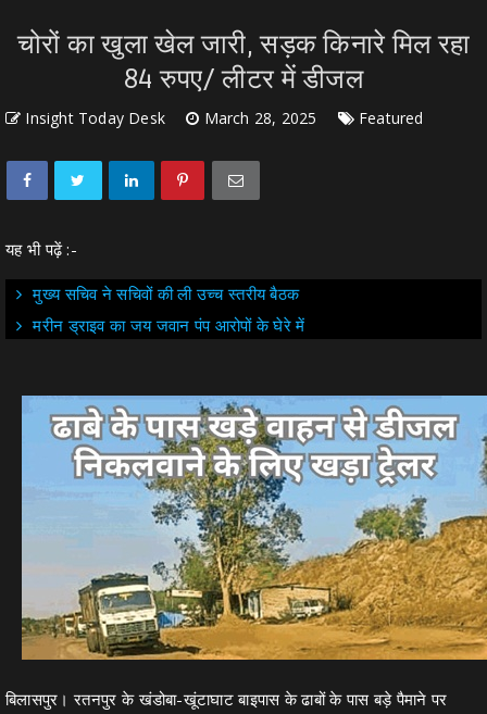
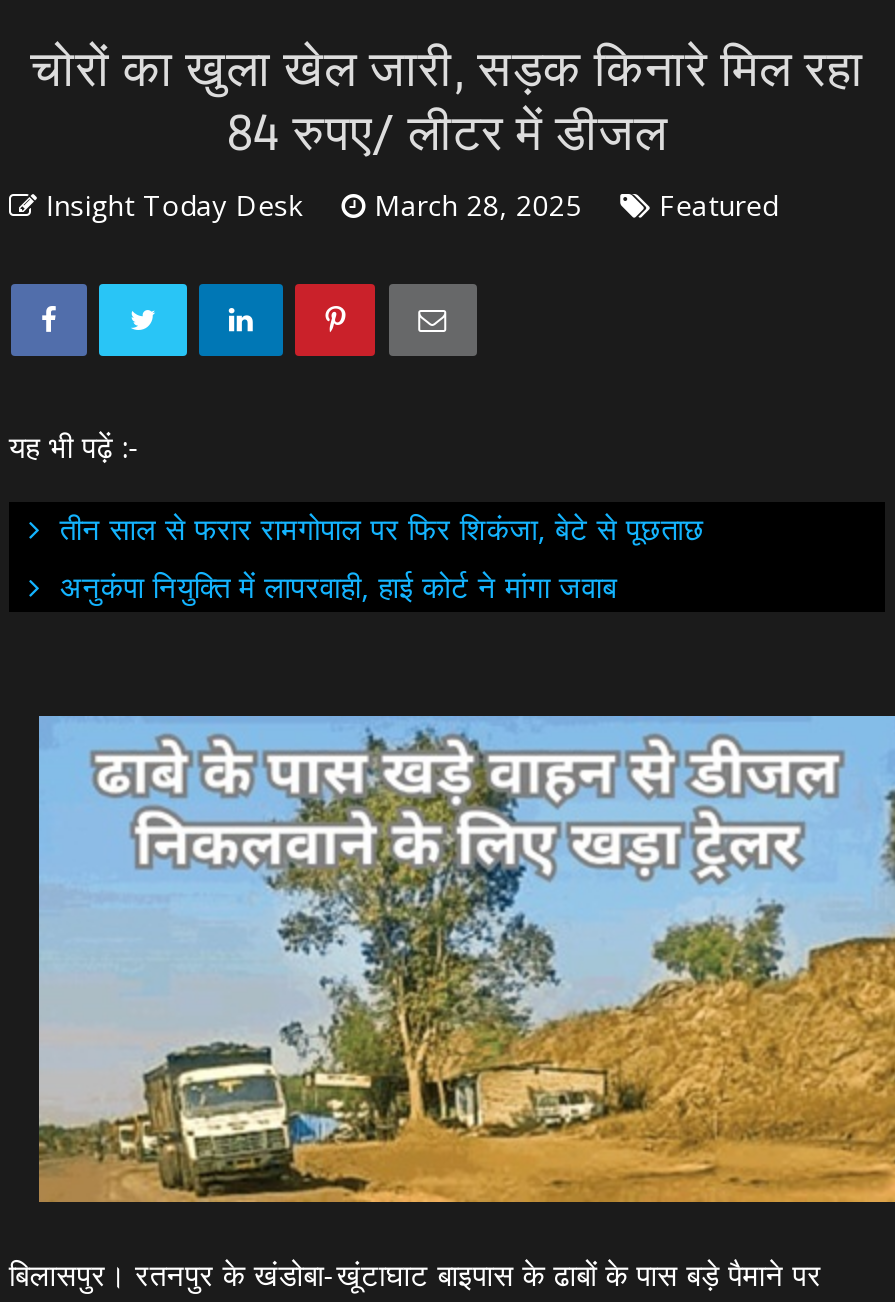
[33,283,305,336] मुख्य सचिव ने सचिवों की ली उच्च स्तरीय बैठक | मरीन ड्राइव का जय जवान पंप आरोपों के घेरे में -> [60,509,704,607] तीन साल से फरार रामगोपाल पर फिर शिकंजा, बेटे से पूछताछ | अनुकंपा नियुक्ति में लापरवाही, हाई कोर्ट ने मांगा जवाब

